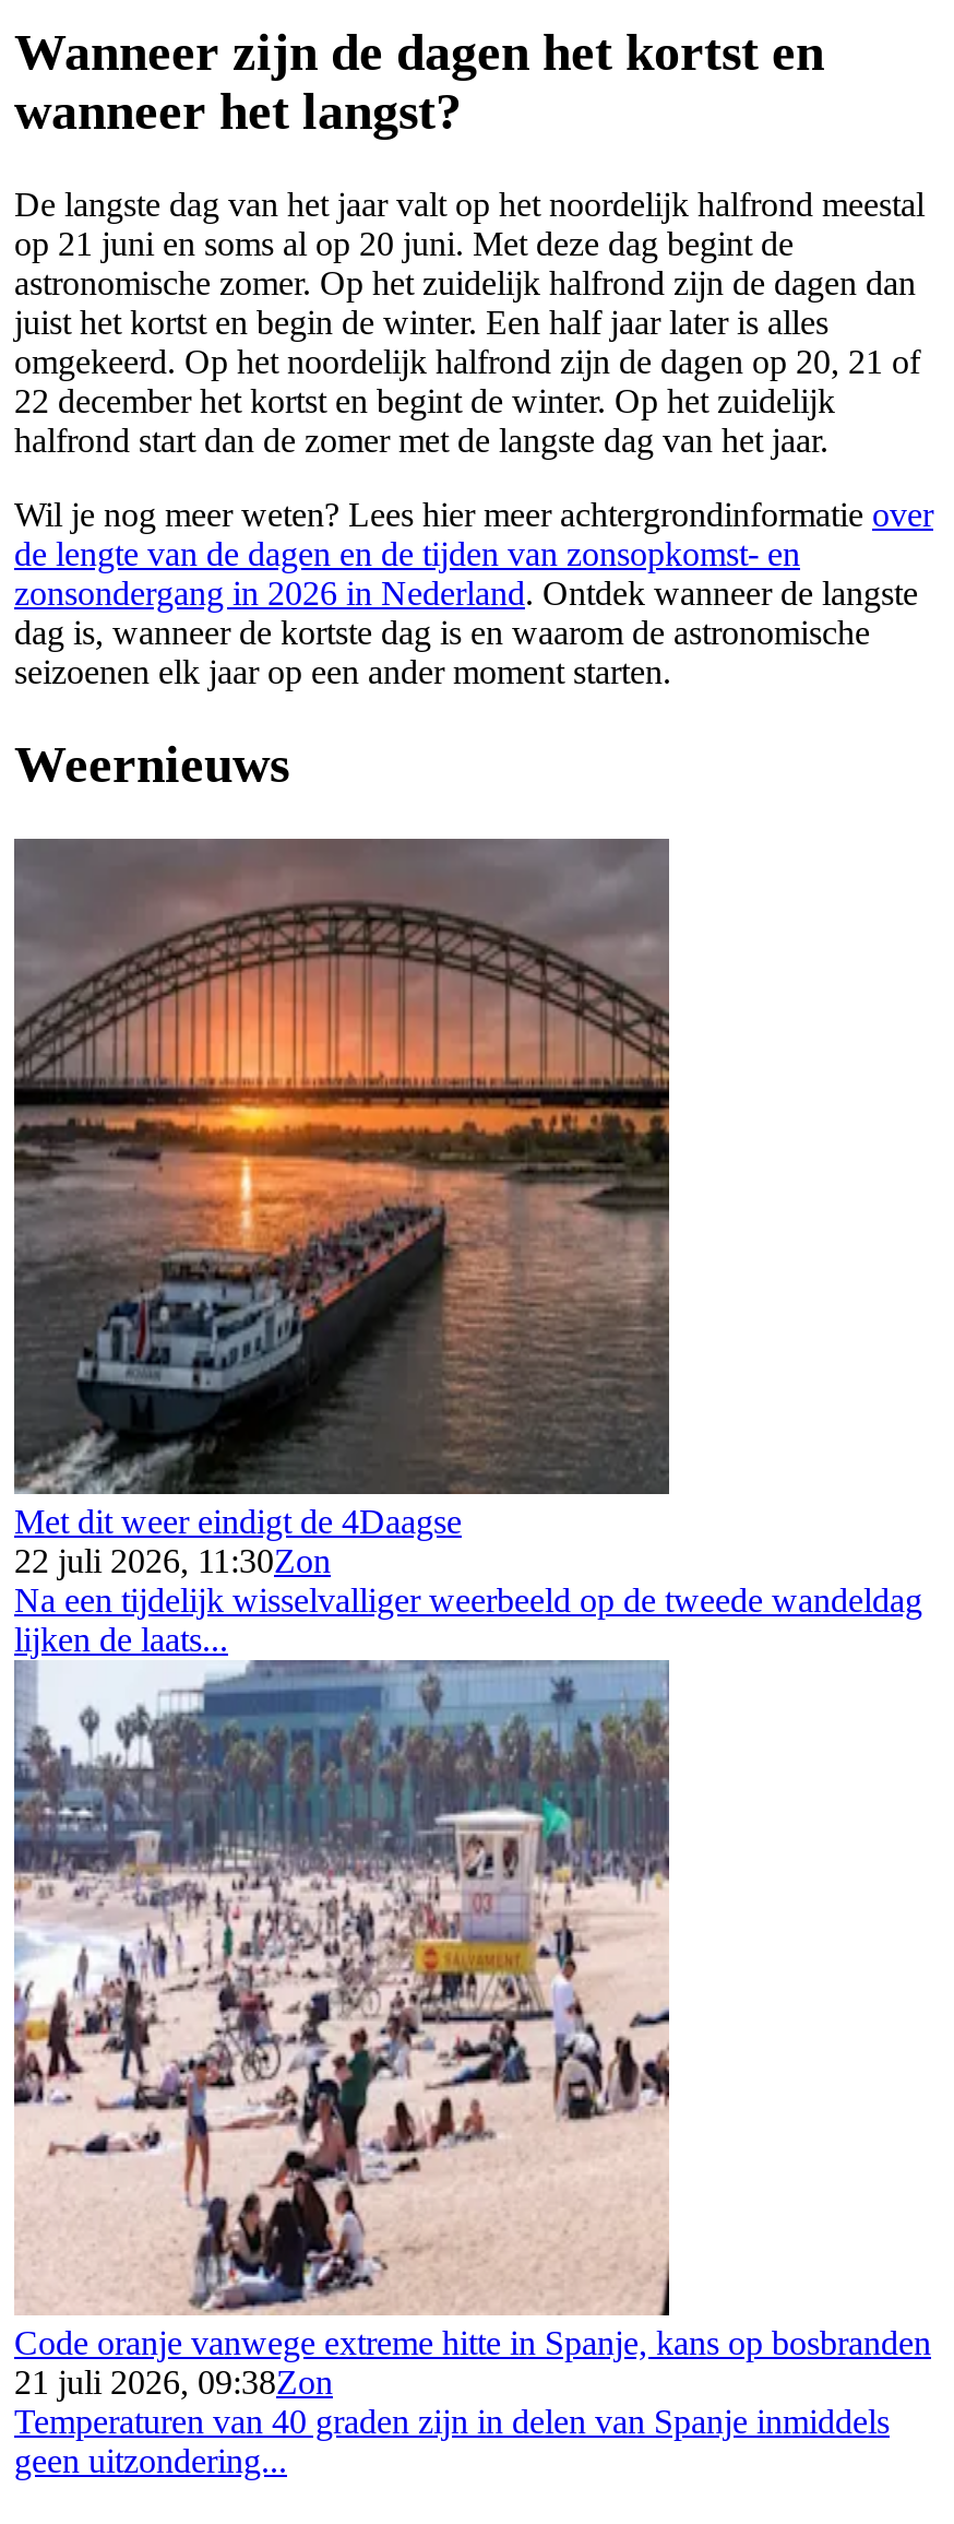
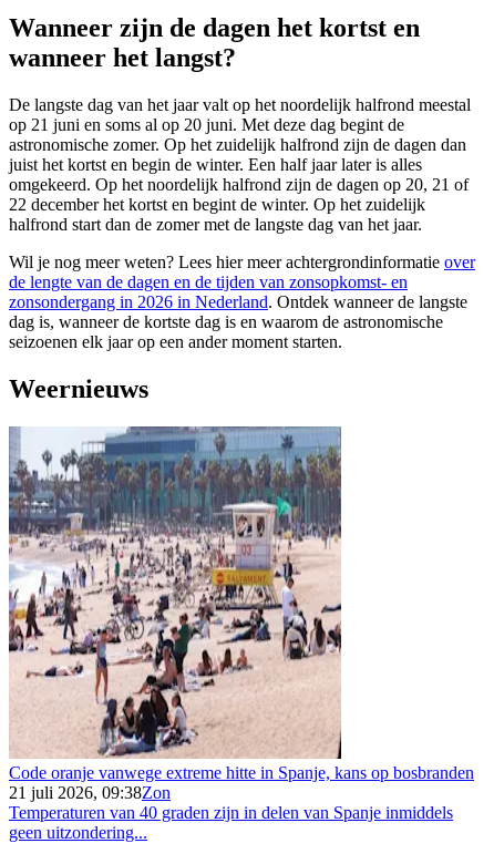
[12,837,922,1658] [image] | Met dit weer eindigt de 4Daagse | 22 juli 2026, 11:30Zon | Na een tijdelijk wisselvalliger weerbeeld op de tweede wandeldag | lijken de laats... -> none

